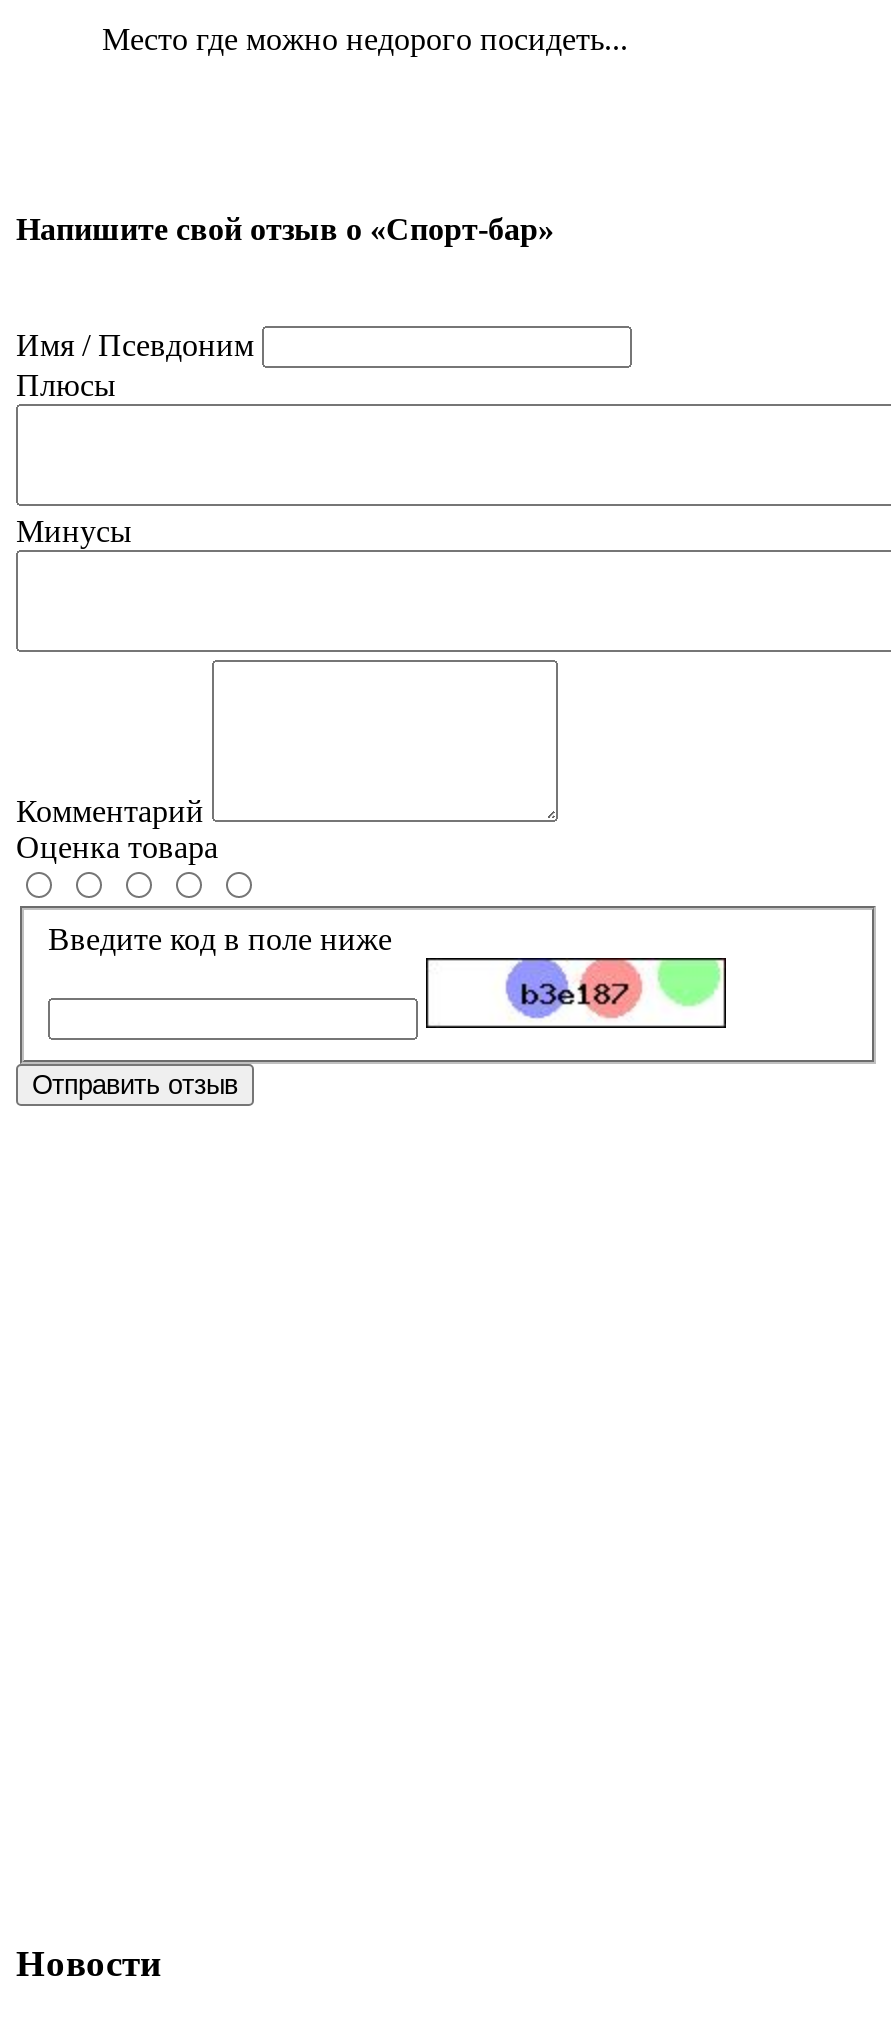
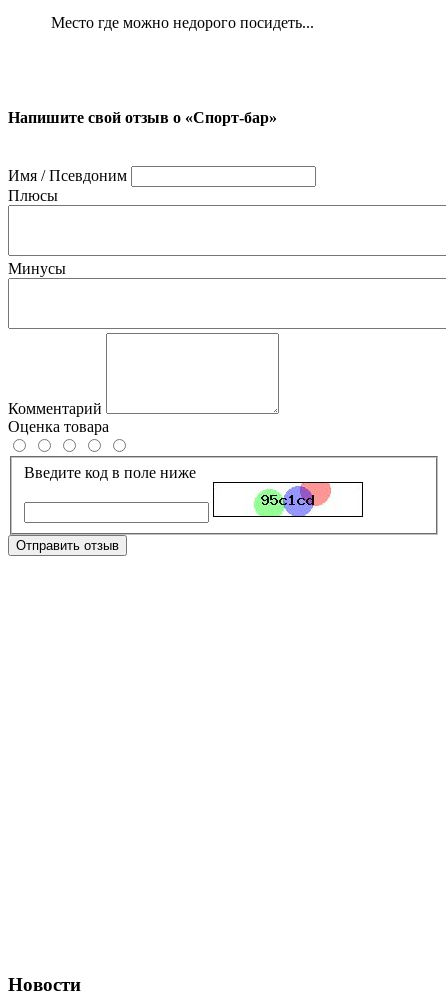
[504,956,724,1028] [image] -> [253,482,362,517] [image]

